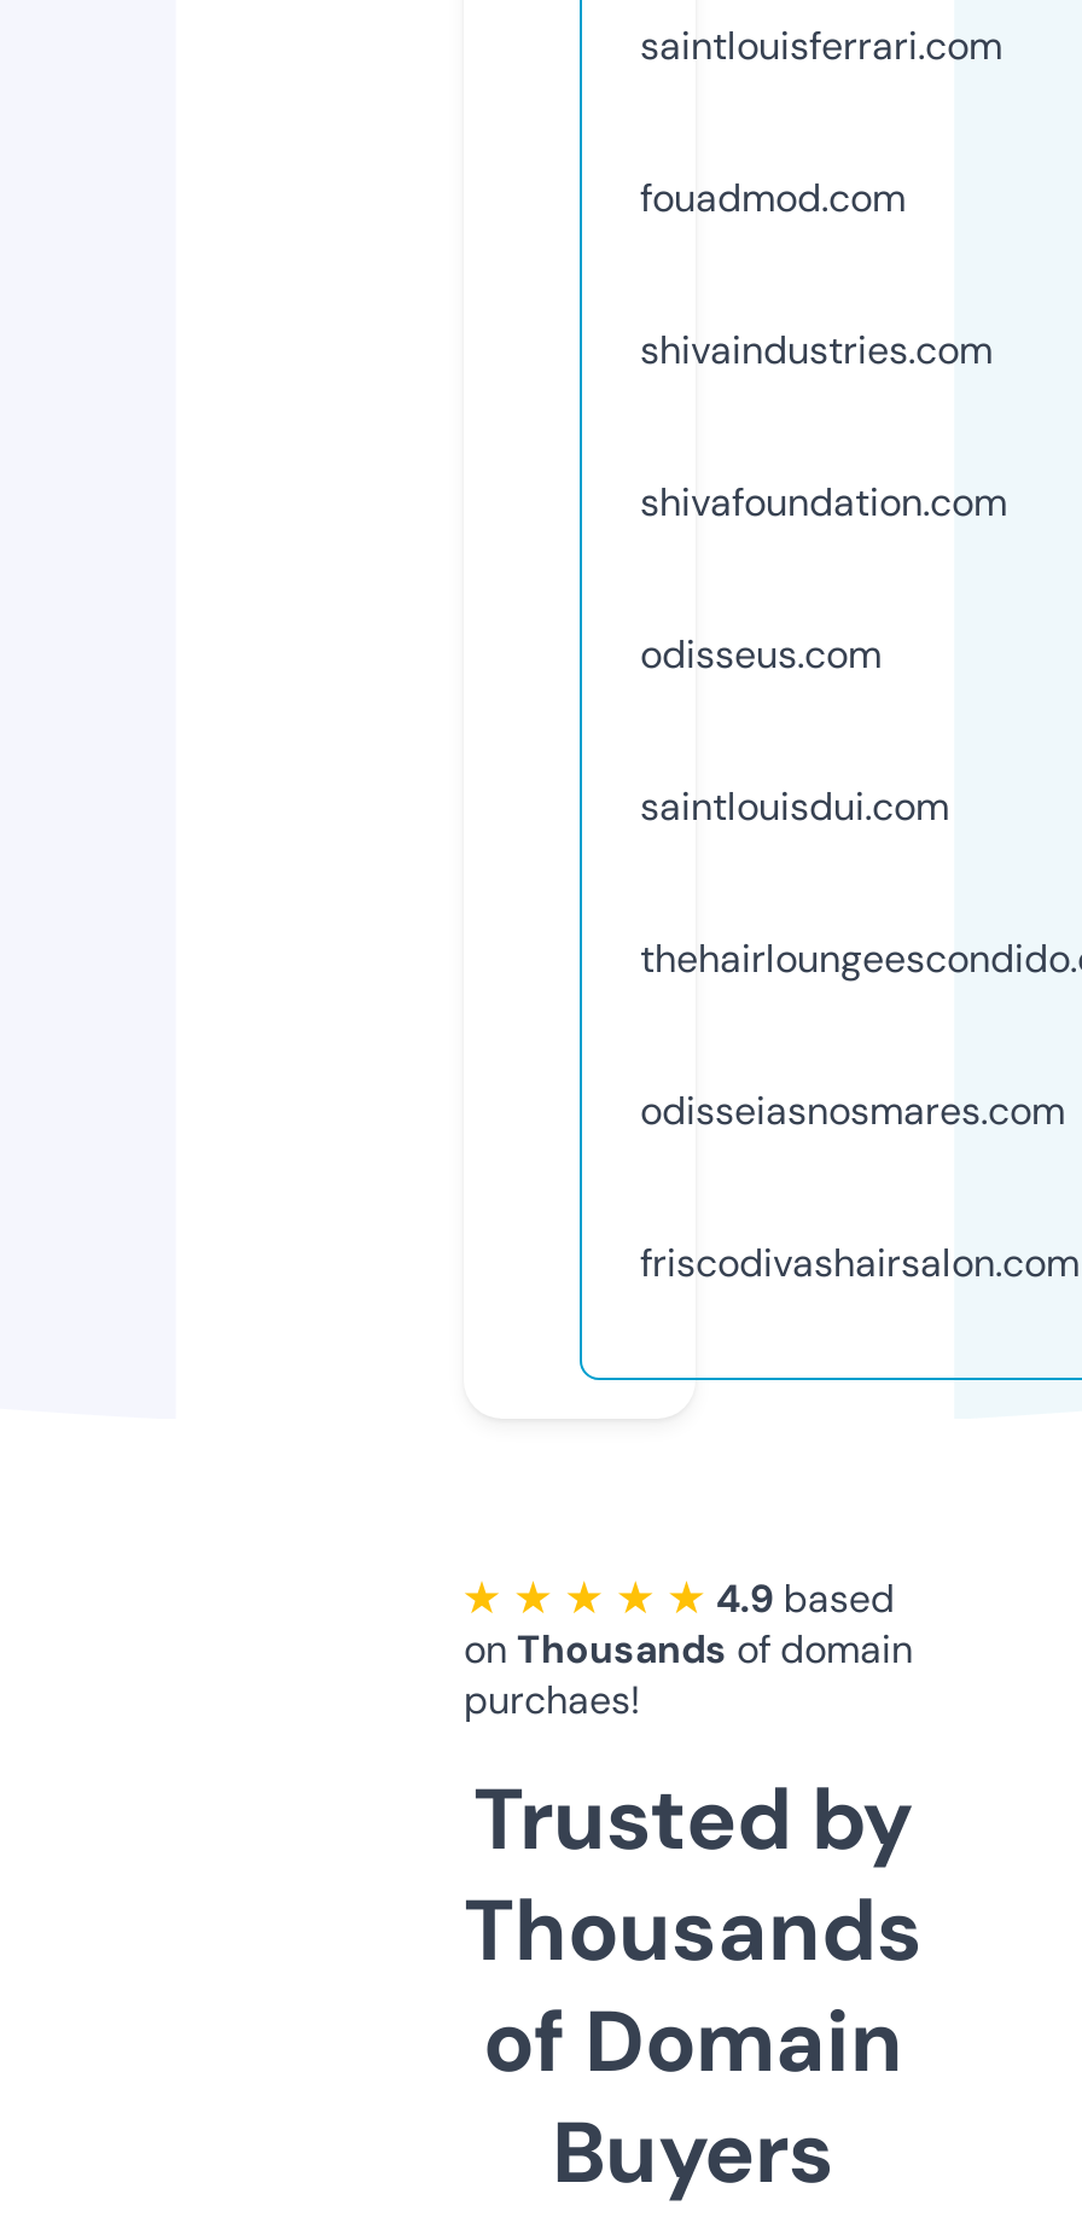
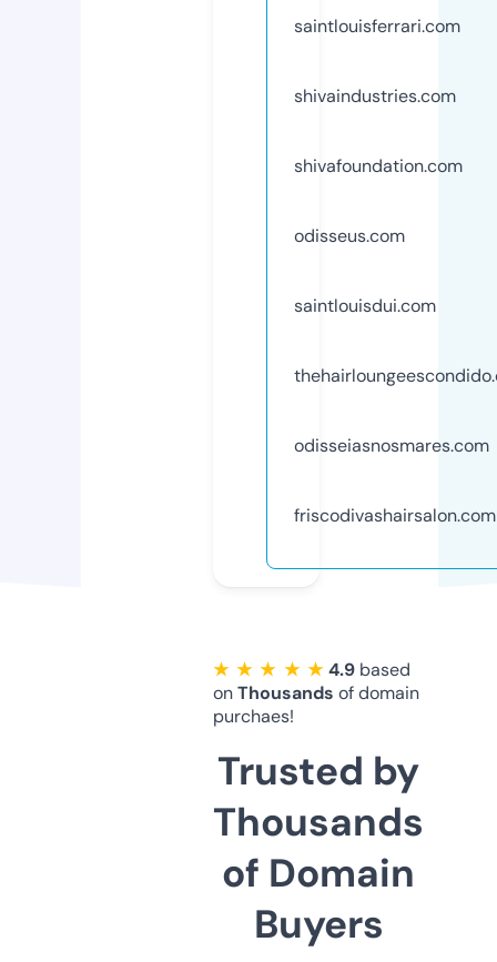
[640,172,906,223] fouadmod.com -> none

